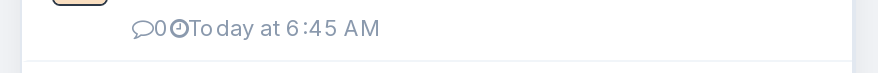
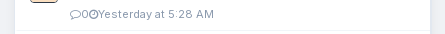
[188,14,380,42] Today at 6:45 AM -> [98,7,214,21] Yesterday at 5:28 AM

